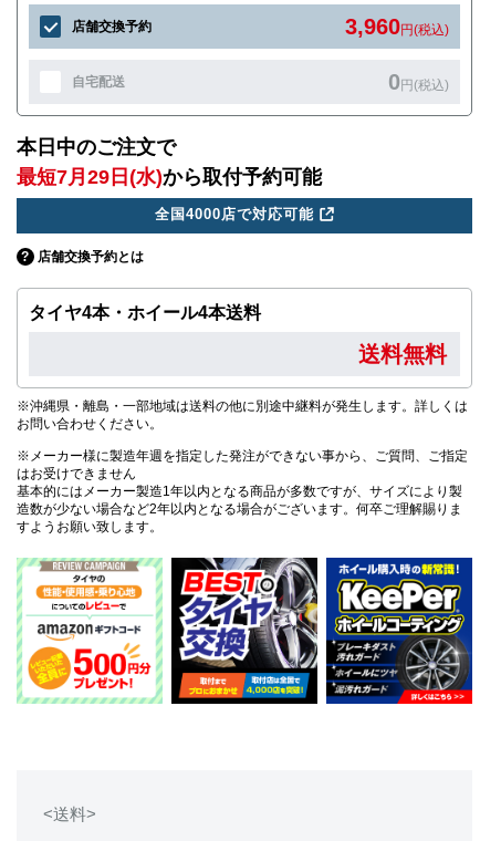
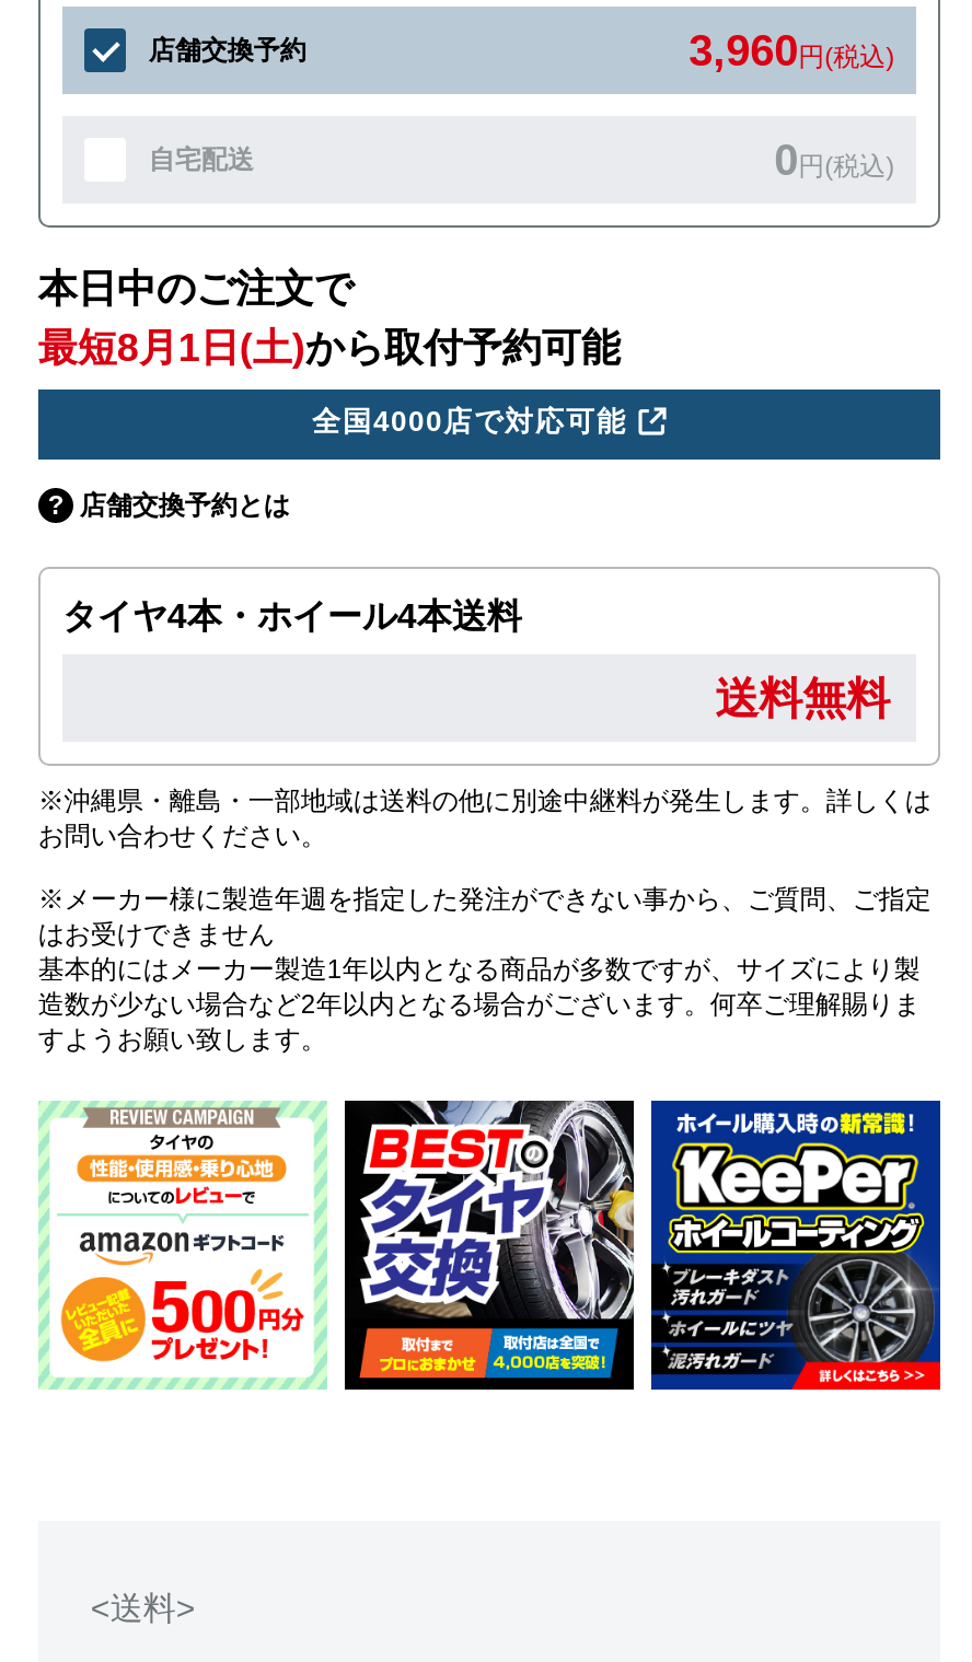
[16,166,322,188] 最短7月29日(水)から取付予約可能 -> [38,325,620,369] 最短8月1日(土)から取付予約可能

